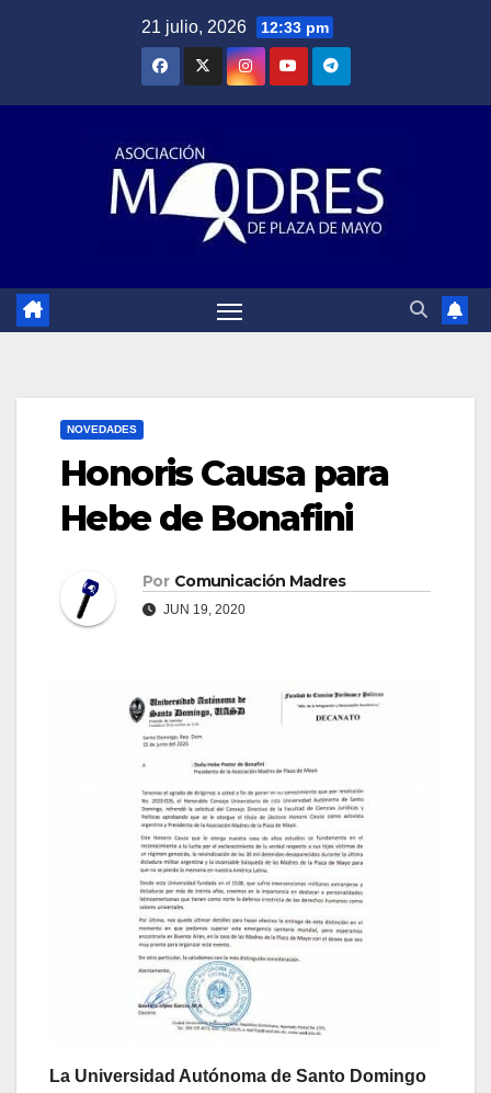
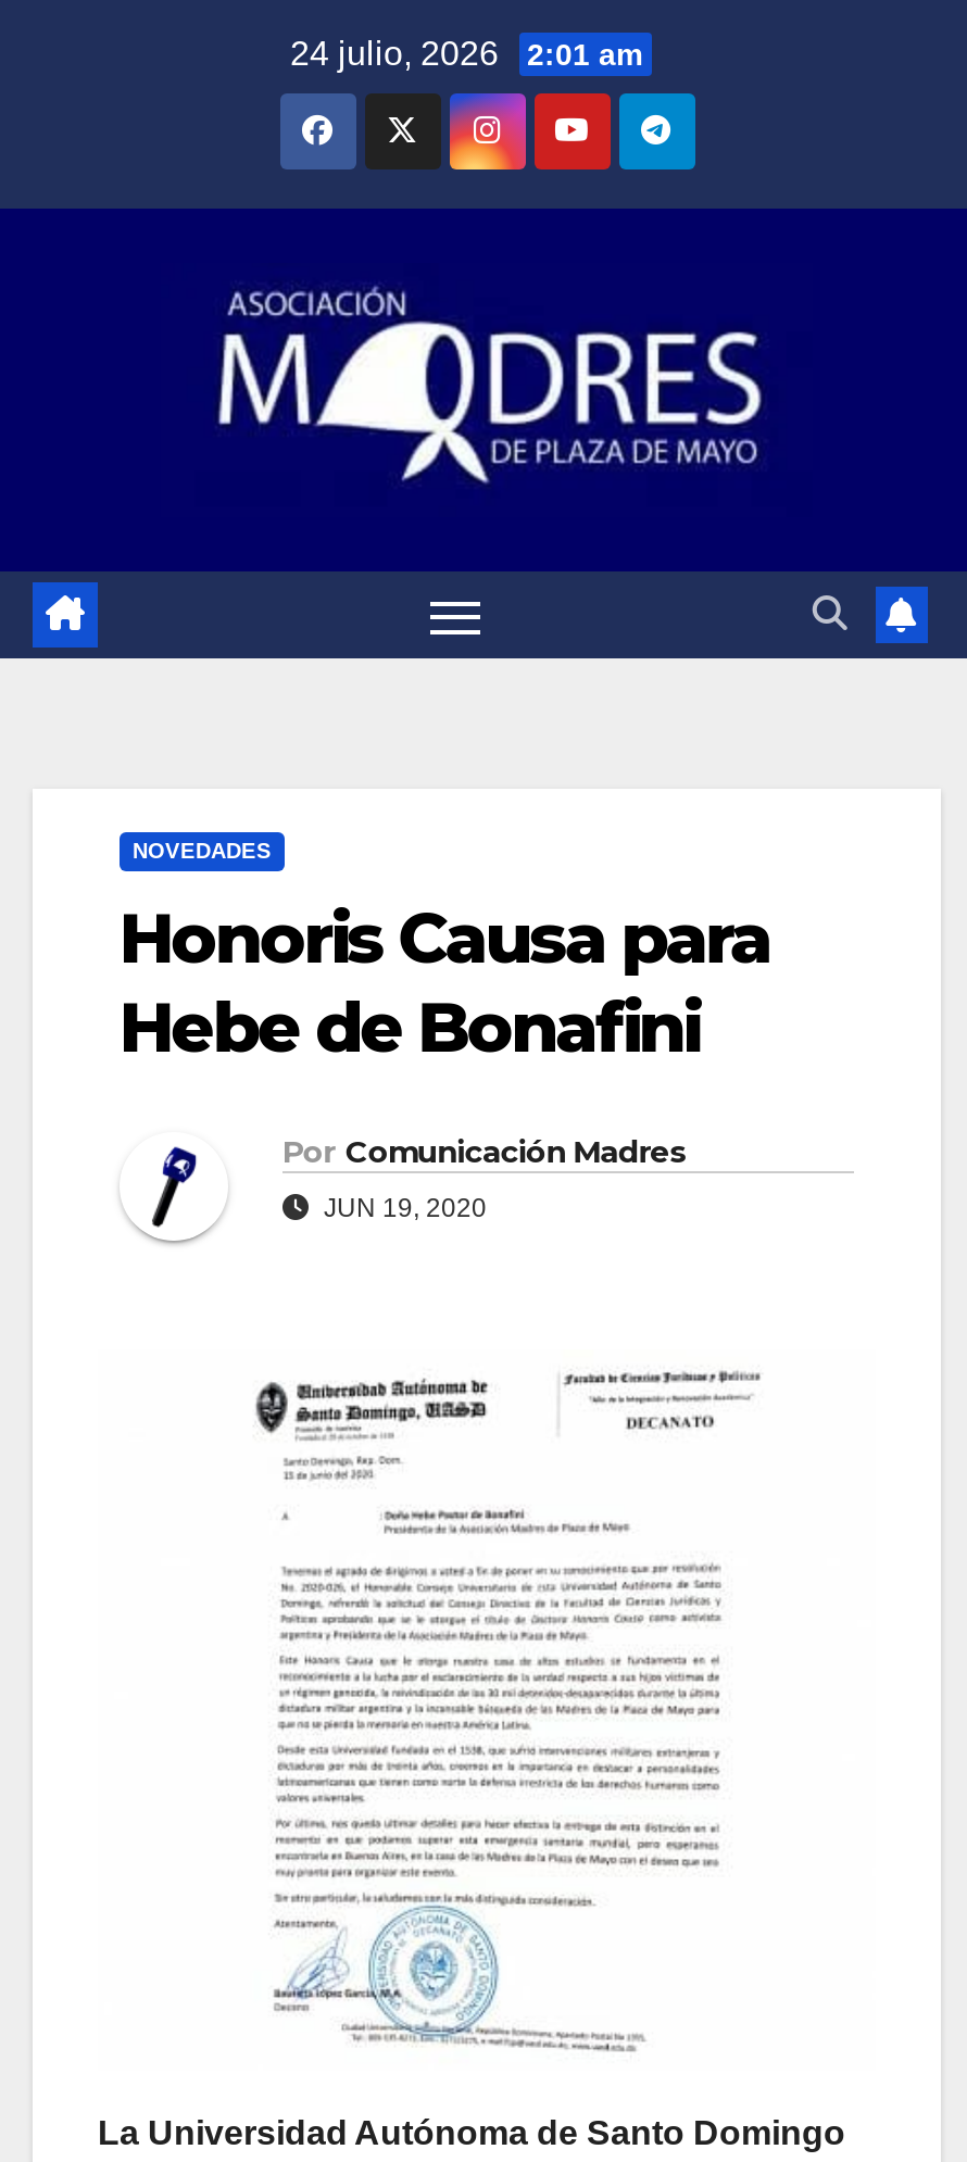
[141,18,329,36] 21 julio, 2026 12:33 pm -> [290,35,642,72] 24 julio, 2026 2:01 am

